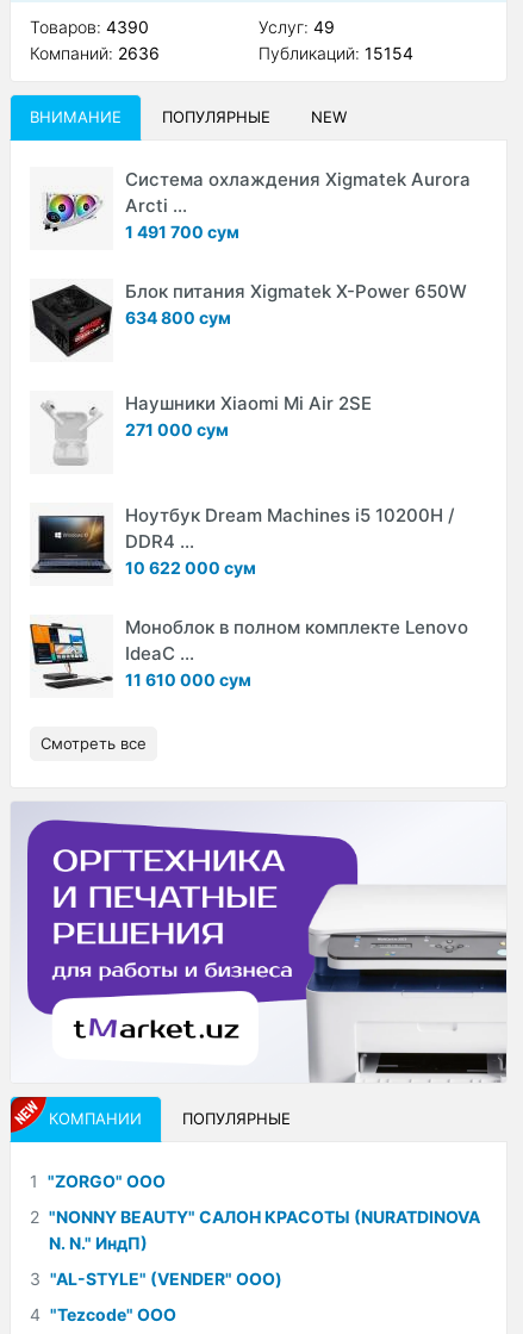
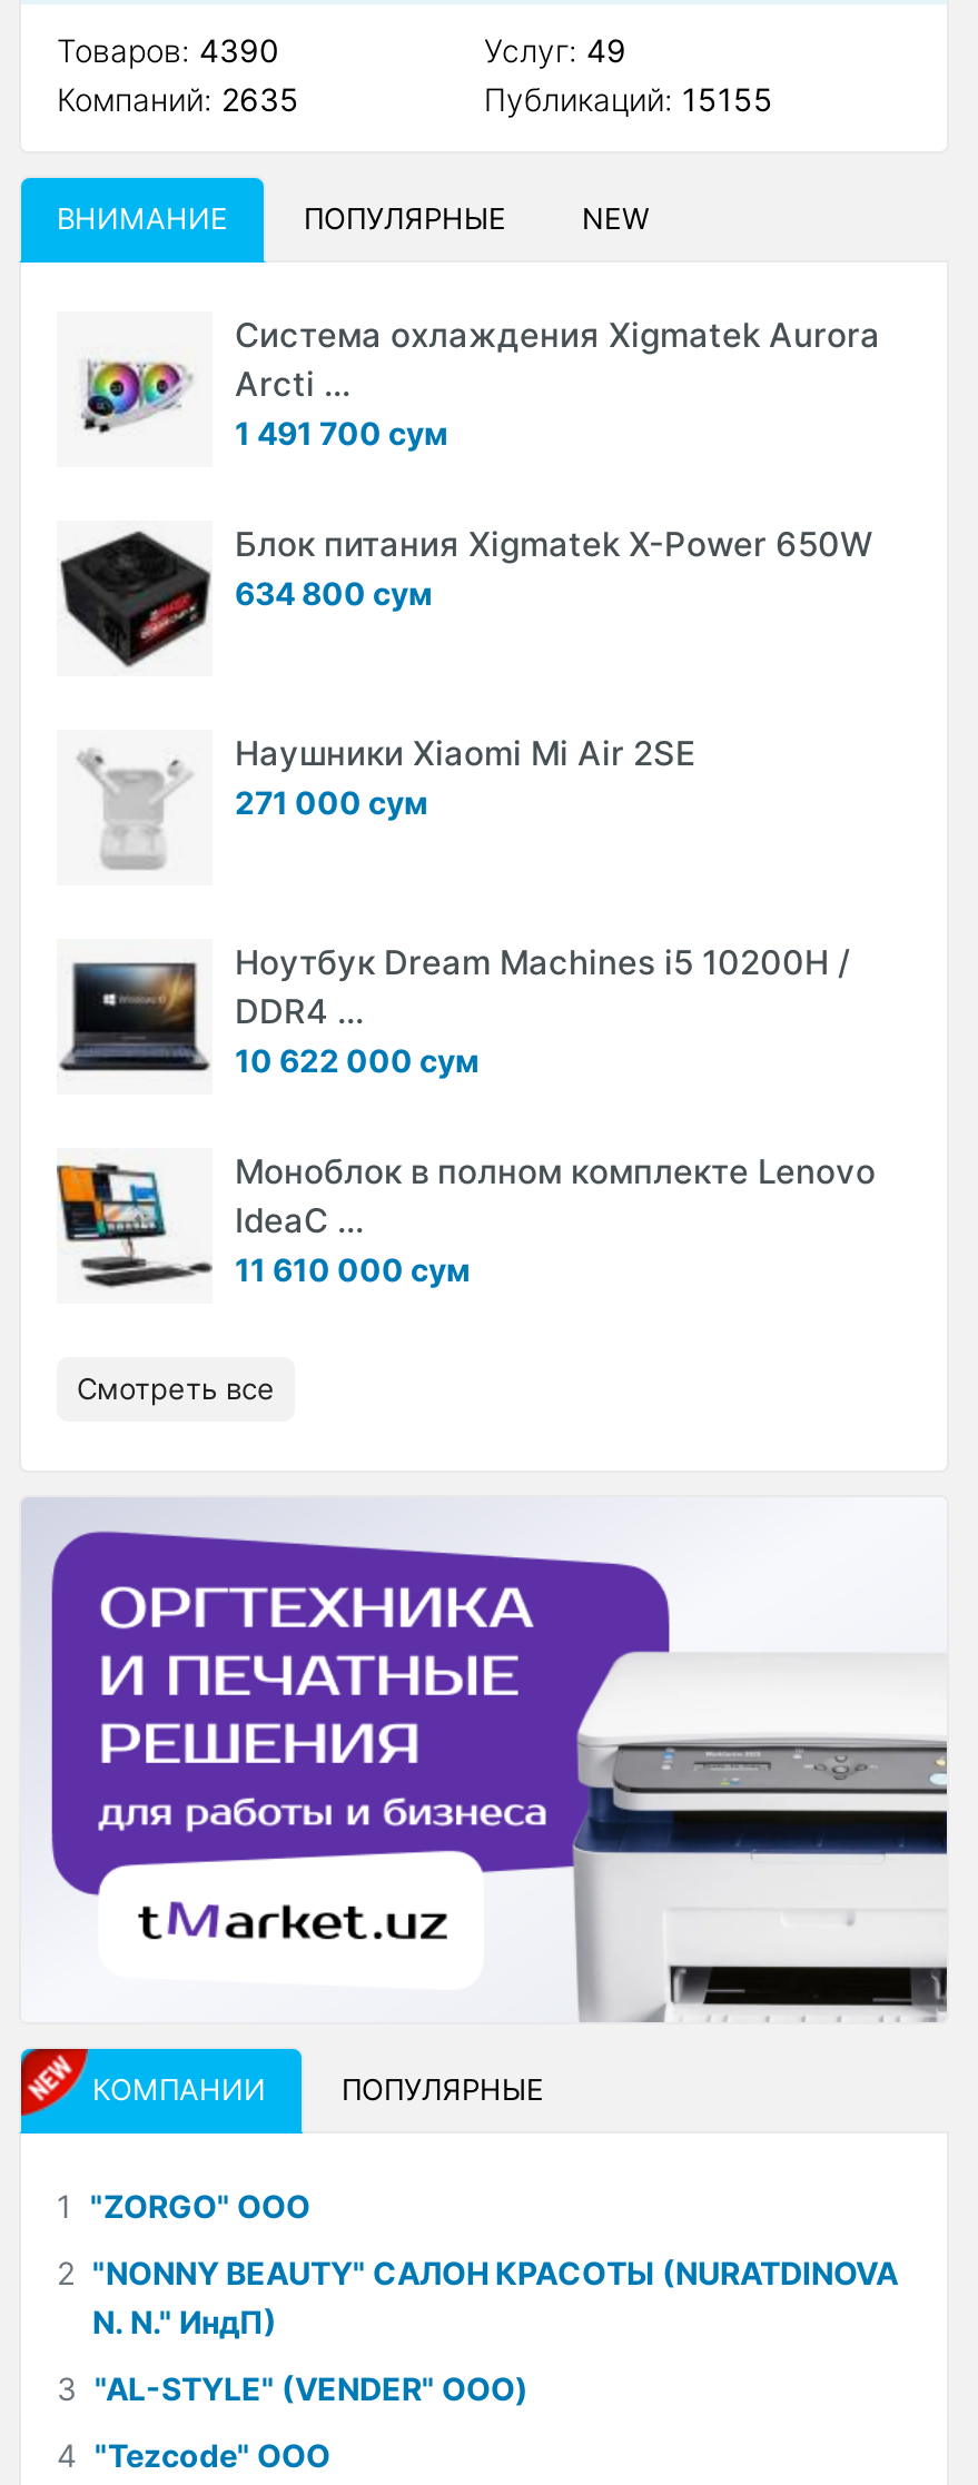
[30,43,160,63] Компаний: 2636 -> [57,80,299,117] Компаний: 2635
[259,43,413,63] Публикаций: 15154 -> [484,80,773,117] Публикаций: 15155

